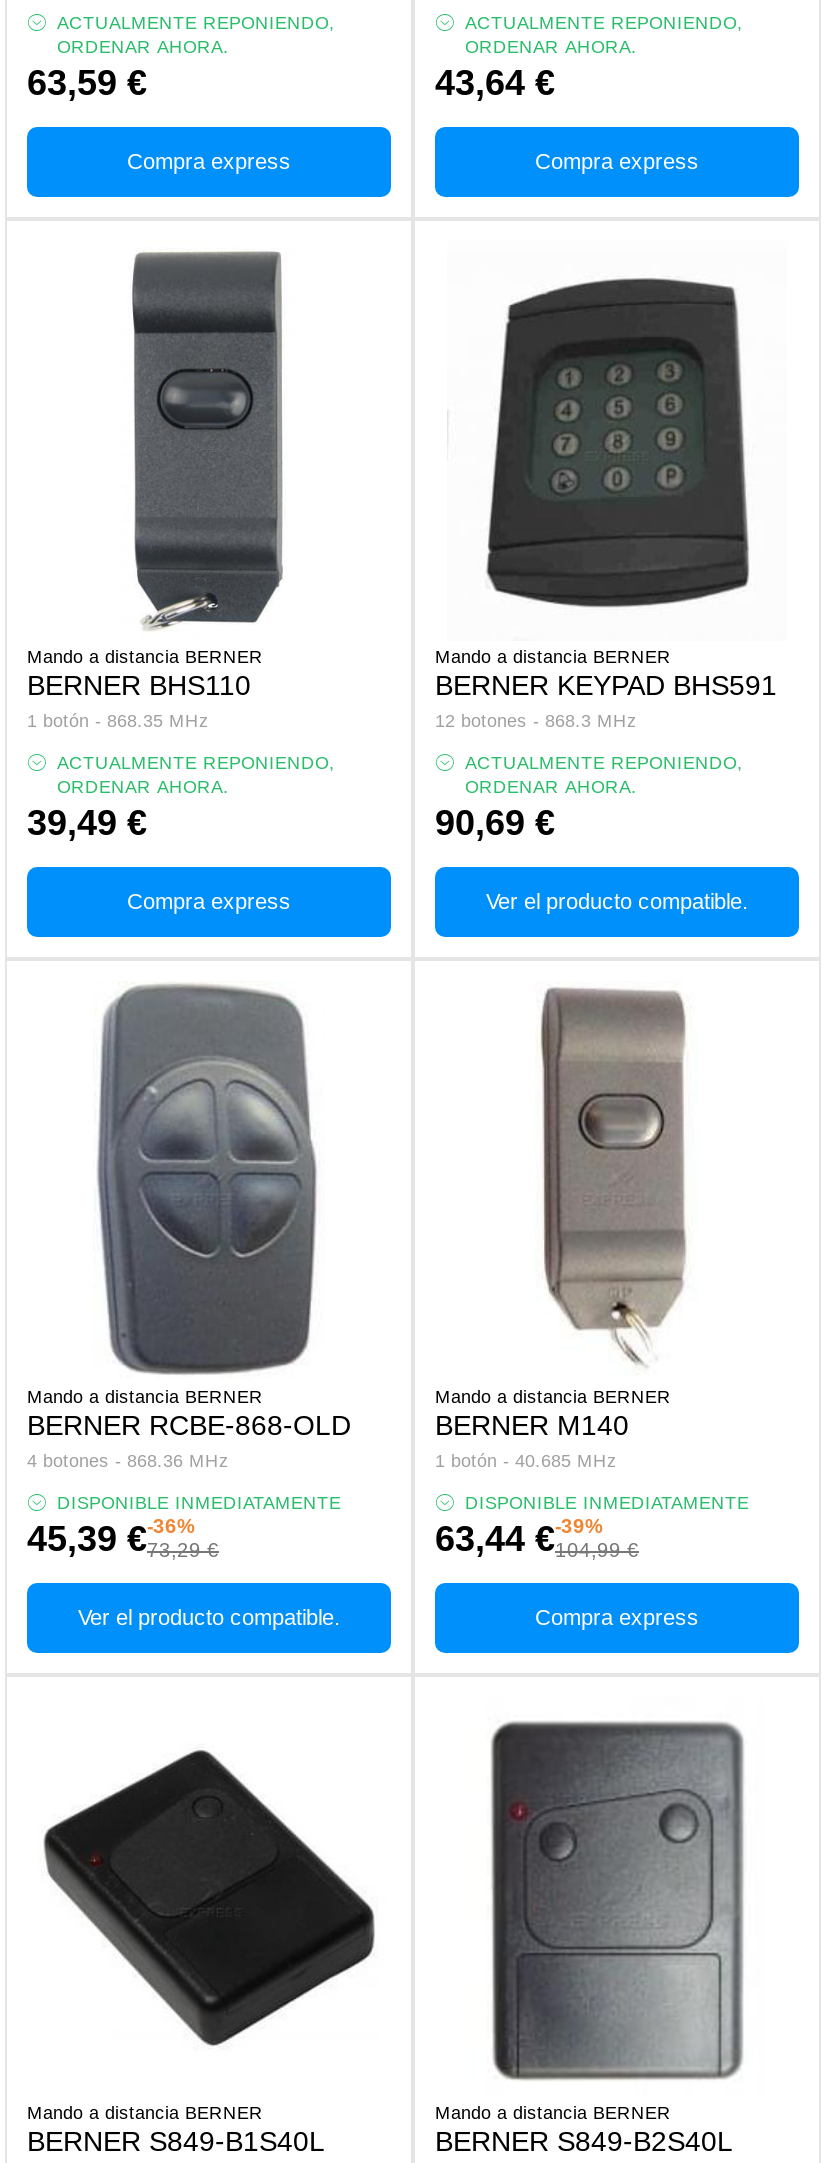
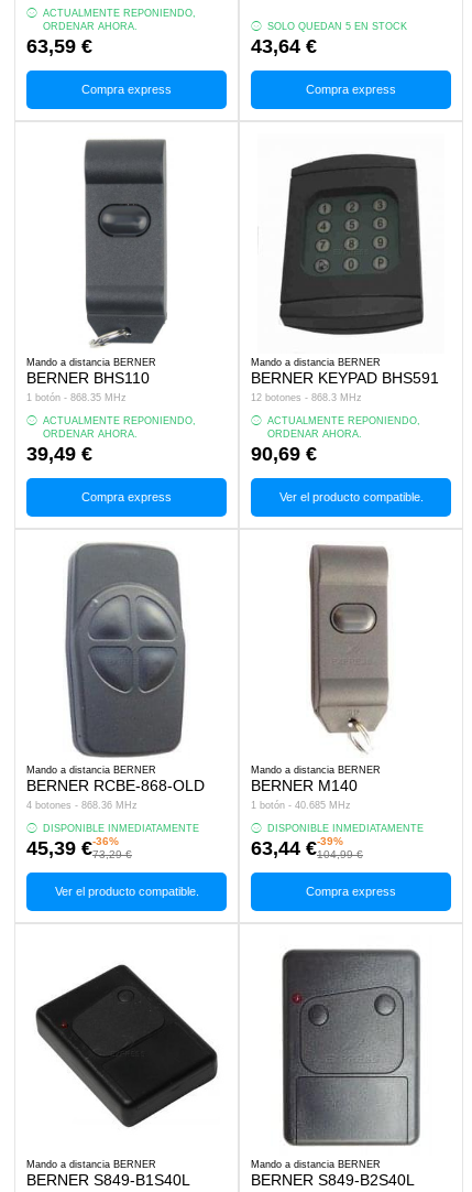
[465,13,743,57] ACTUALMENTE REPONIENDO, | ORDENAR AHORA. -> [267,21,407,32] SOLO QUEDAN 5 EN STOCK

